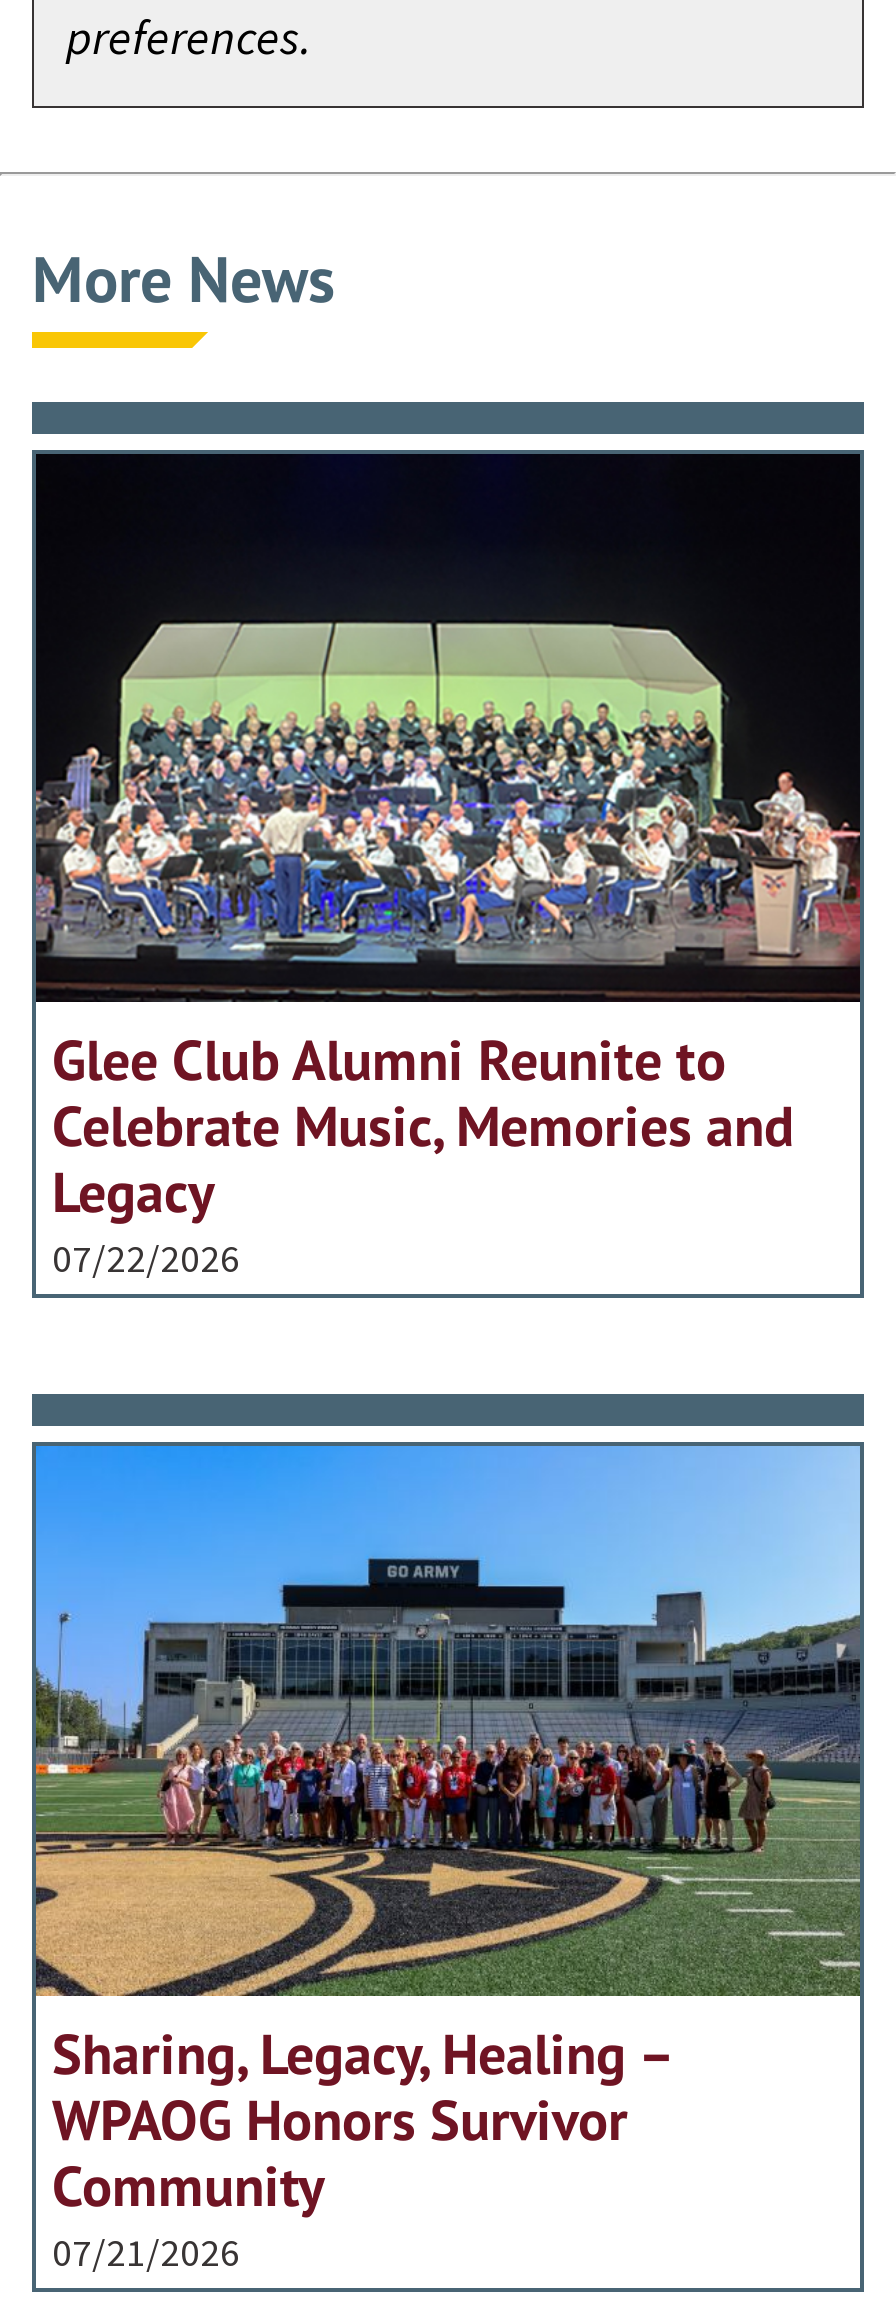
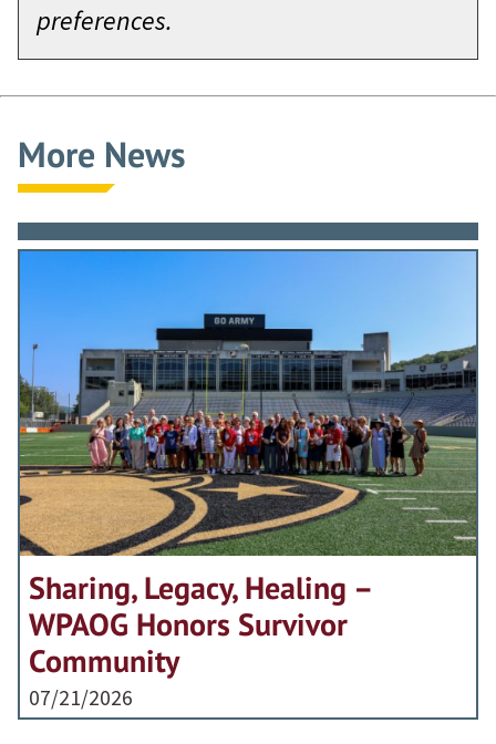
[34,452,862,1283] [image] | Glee Club Alumni Reunite to | Celebrate Music, Memories and | Legacy | 07/22/2026 -> none

